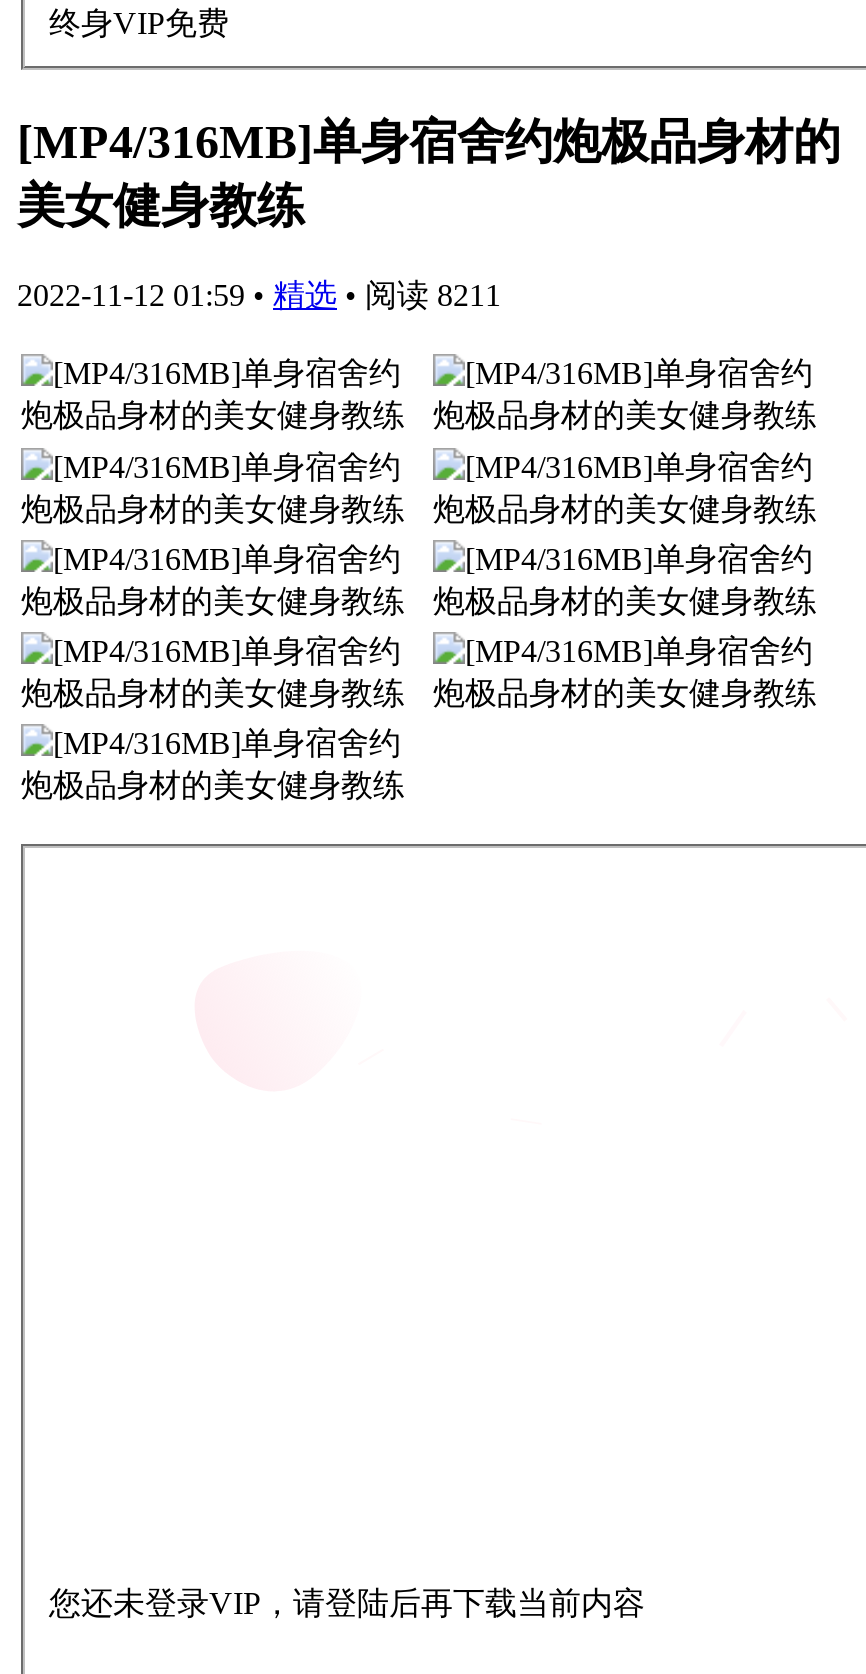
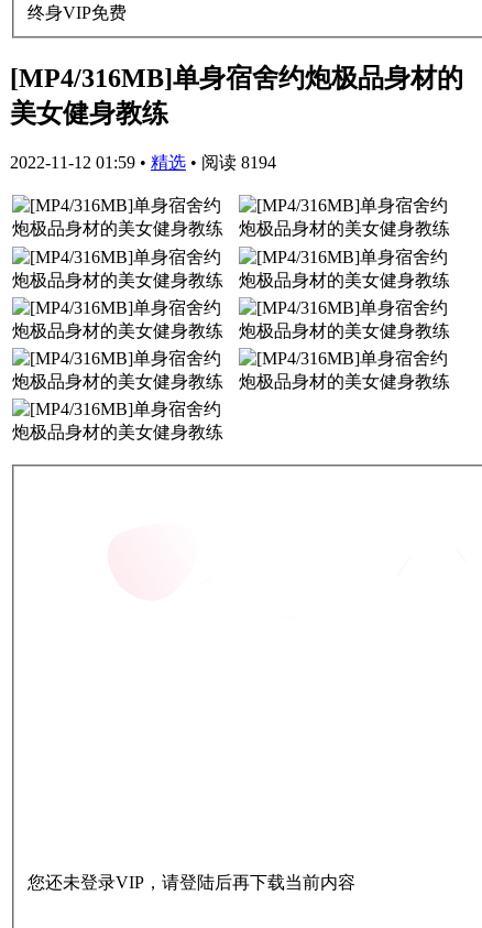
[17,279,501,313] 2022-11-12 01:59 • 精选 • 阅读 8211 -> [10,153,276,172] 2022-11-12 01:59 • 精选 • 阅读 8194

